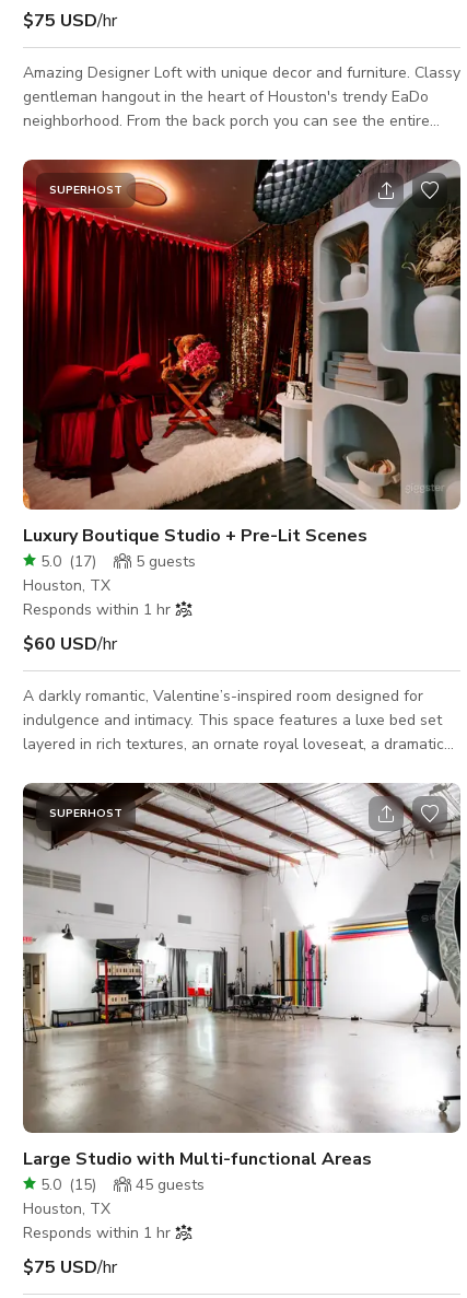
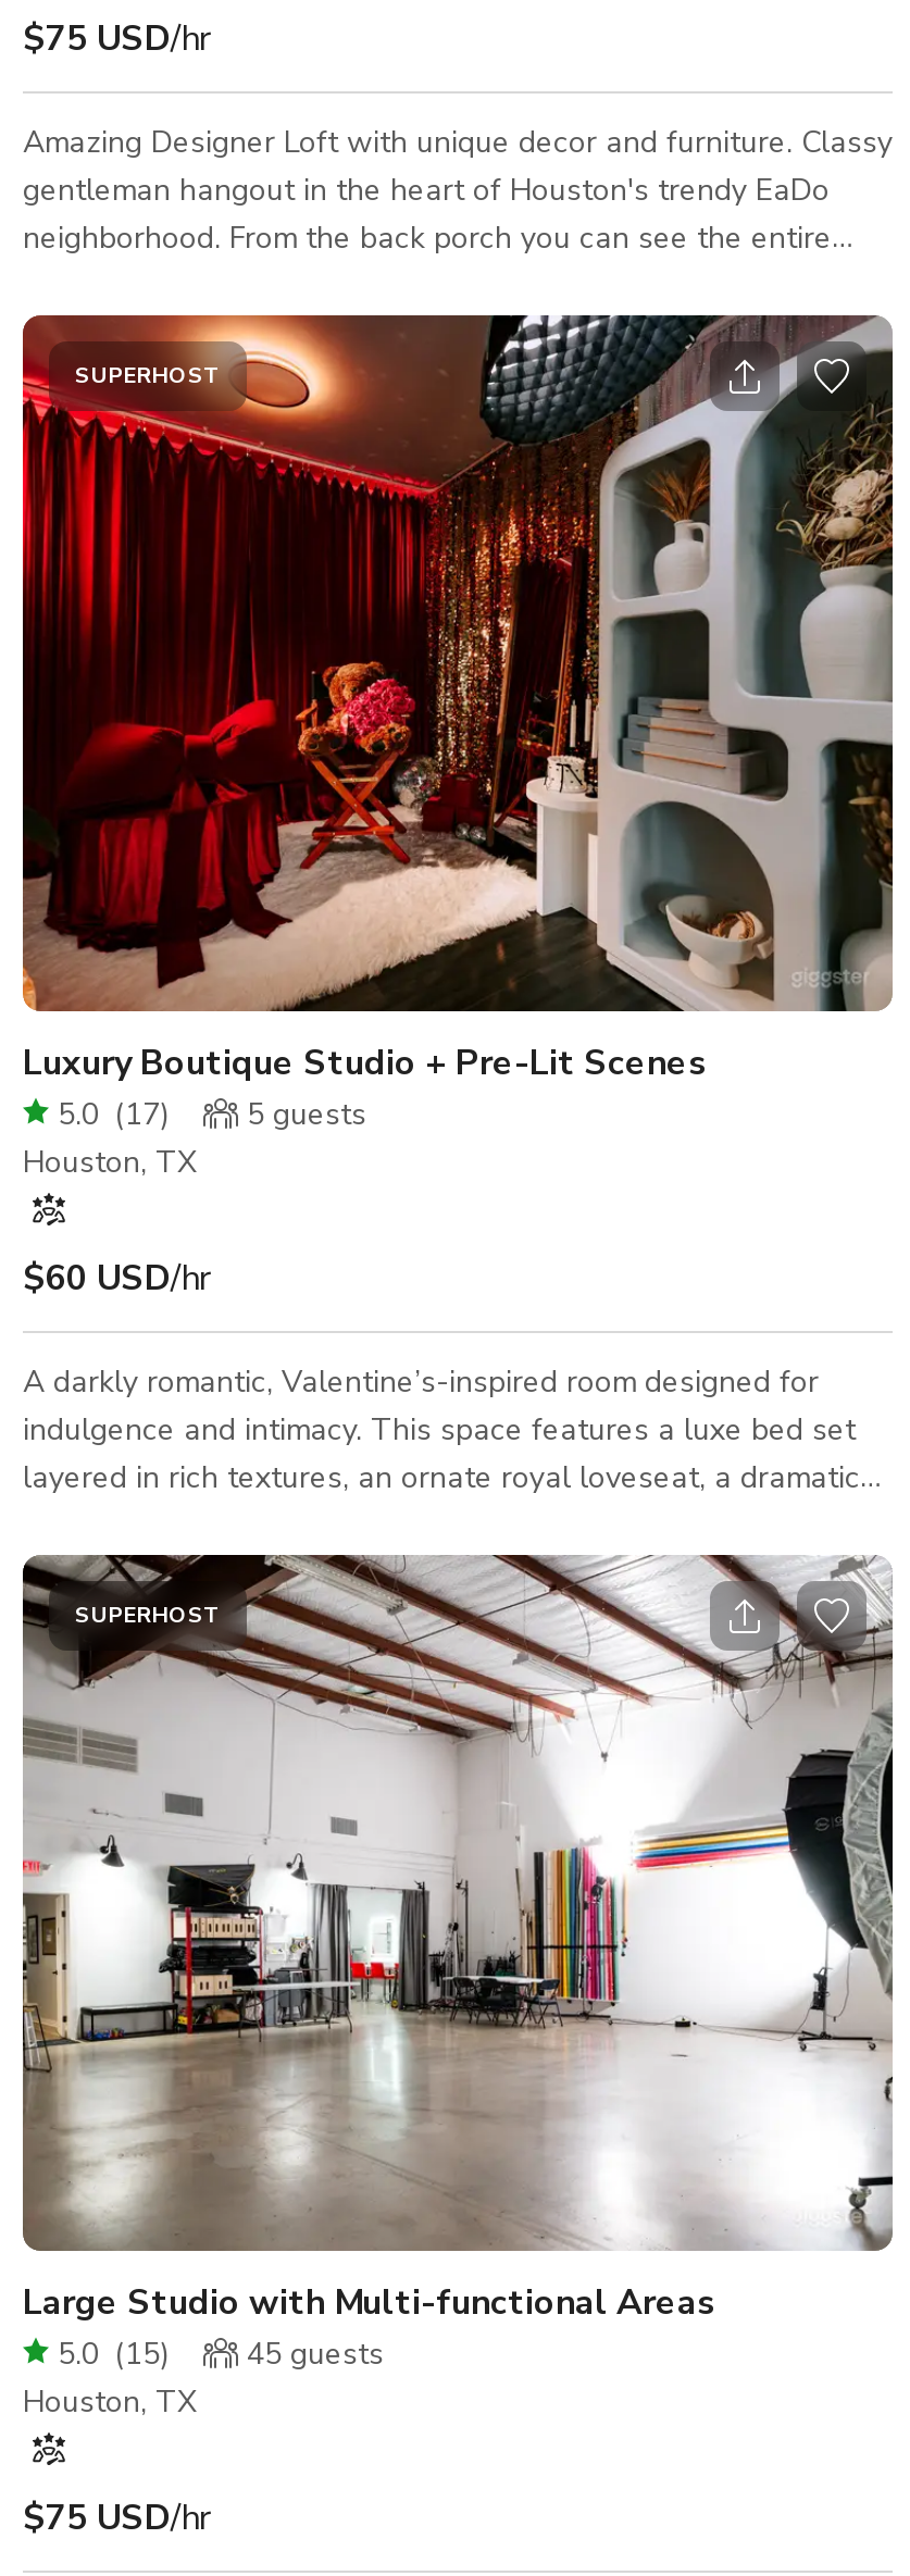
[23,599,171,620] Responds within 1 hr -> none
[23,1222,171,1243] Responds within 1 hr -> none

